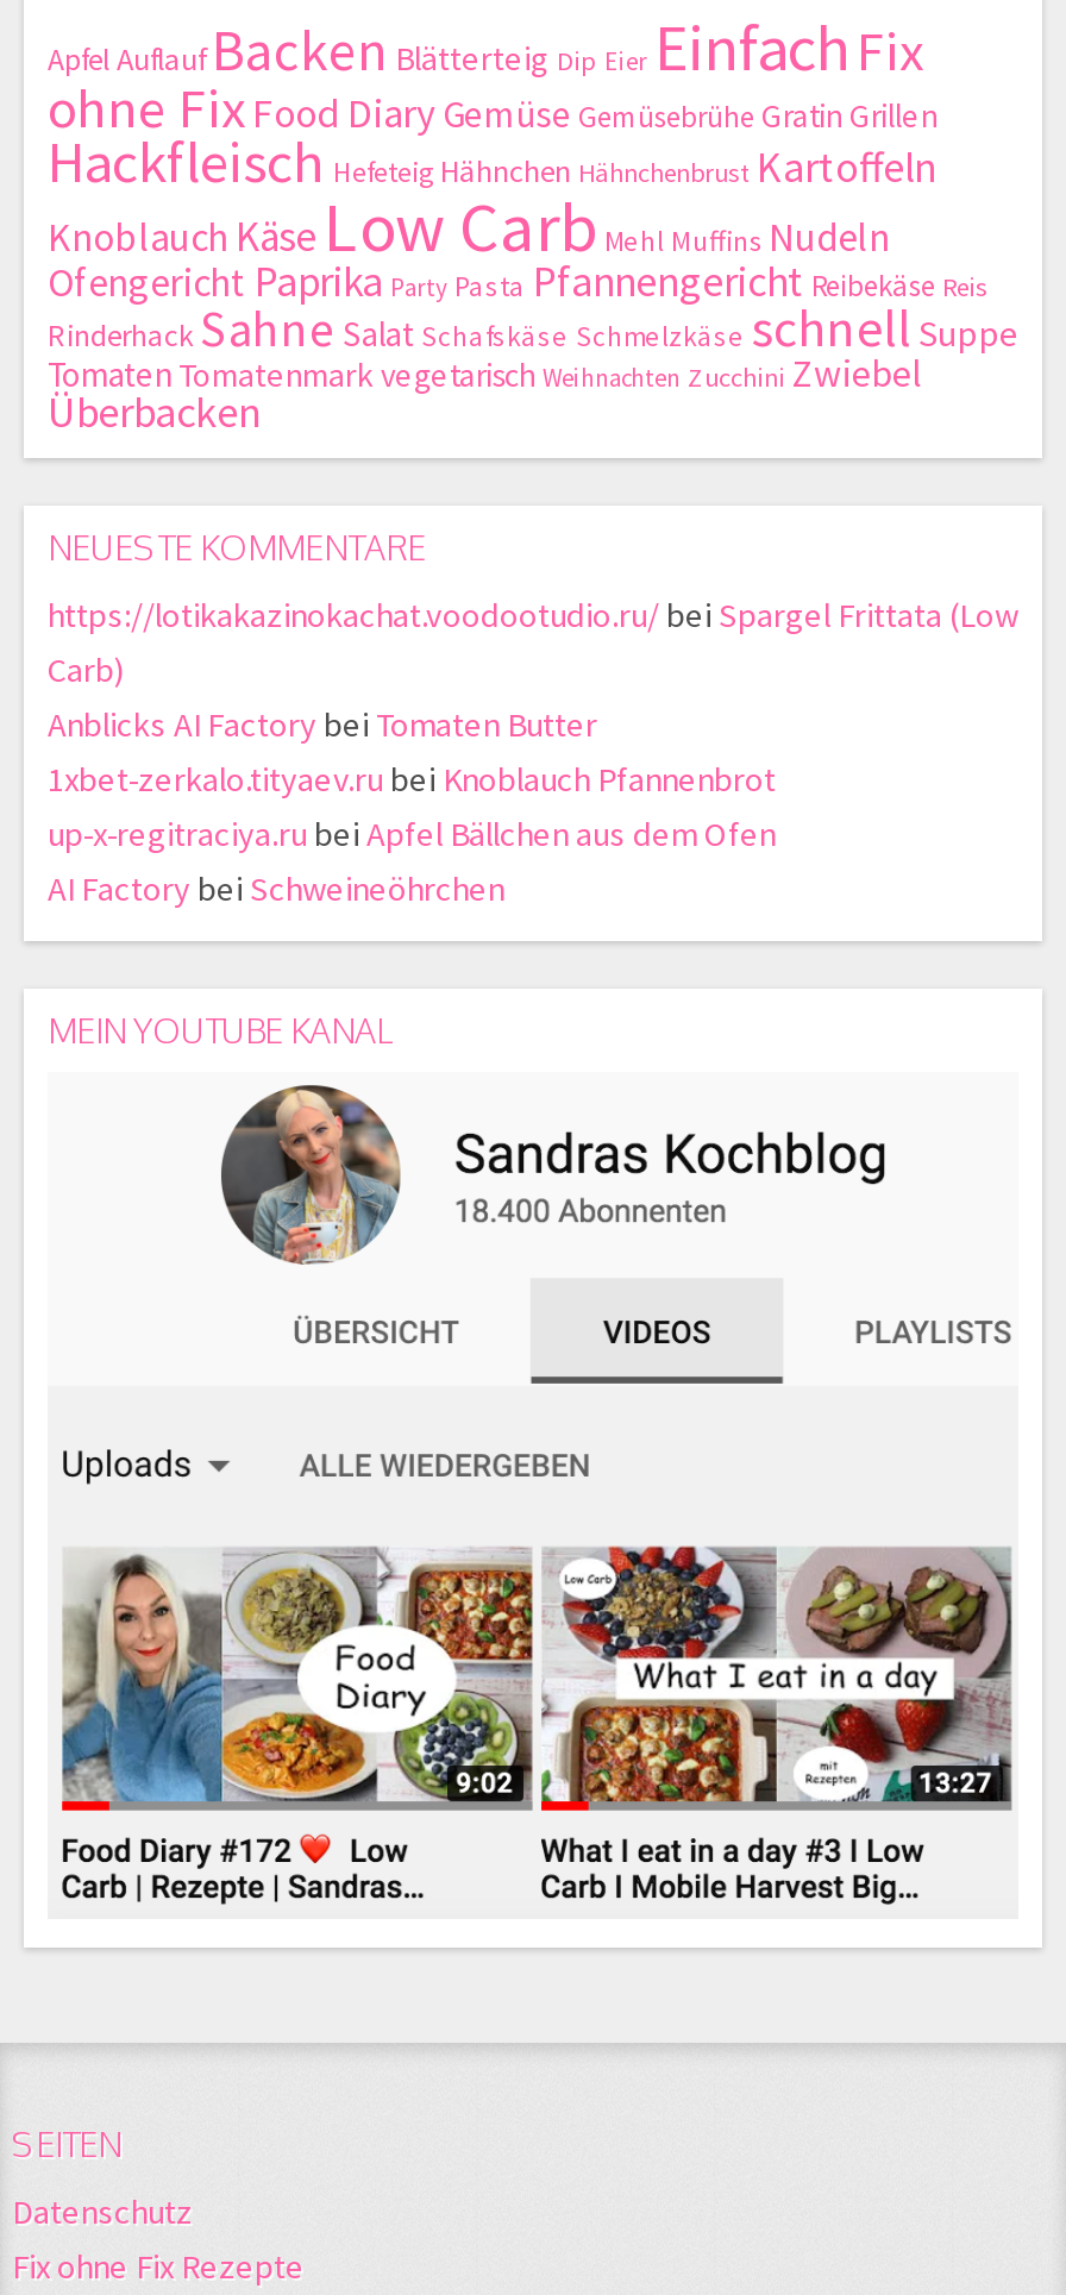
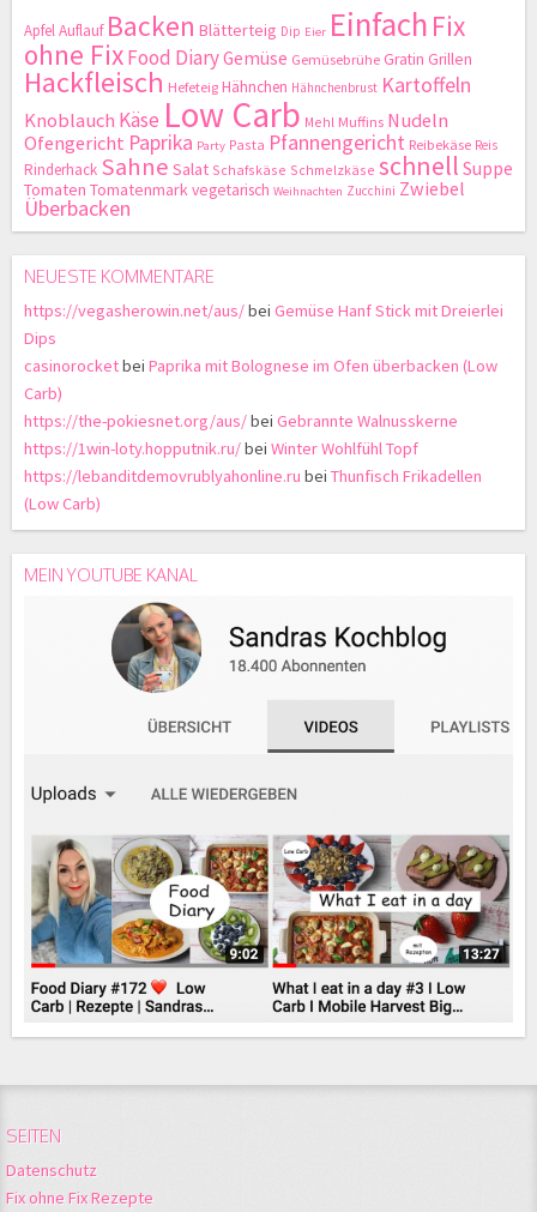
[48,595,1018,637] https://lotikakazinokachat.voodootudio.ru/ bei Spargel Frittata (Low -> [24,300,503,376] https://vegasherowin.net/aus/ bei Gemüse Hanf Stick mit Dreierlei | Dips | casinorocket bei Paprika mit Bolognese im Ofen überbacken (Low
[48,704,776,911] Anblicks AI Factory bei Tomaten Butter | 1xbet-zerkalo.tityaev.ru bei Knoblauch Pfannenbrot | up-x-regitraciya.ru bei Apfel Bällchen aus dem Ofen | AI Factory bei Schweineöhrchen -> [24,410,482,514] https://the-pokiesnet.org/aus/ bei Gebrannte Walnusskerne | https://1win-loty.hopputnik.ru/ bei Winter Wohlfühl Topf | https://lebanditdemovrublyahonline.ru bei Thunfisch Frikadellen | (Low Carb)

